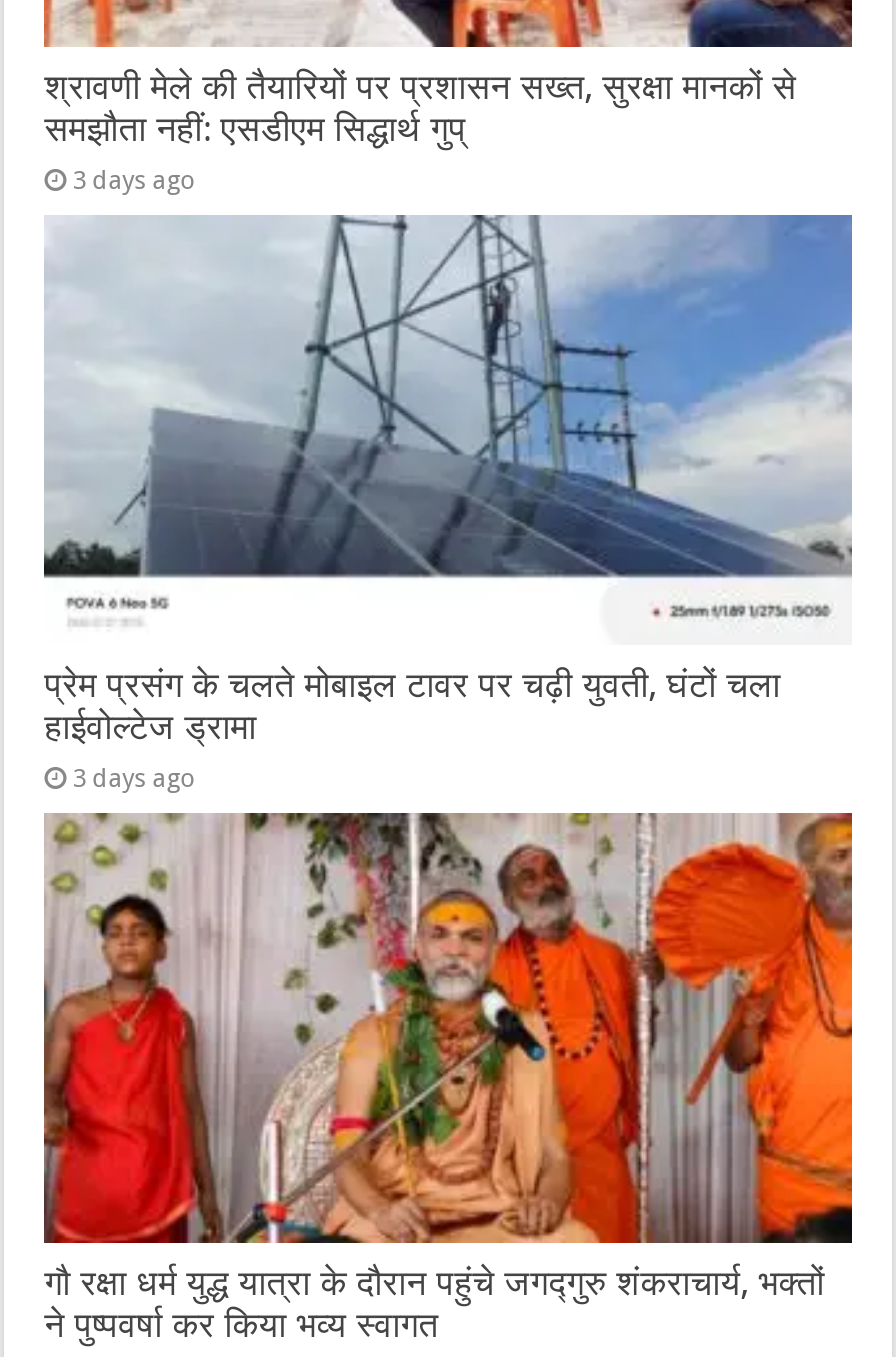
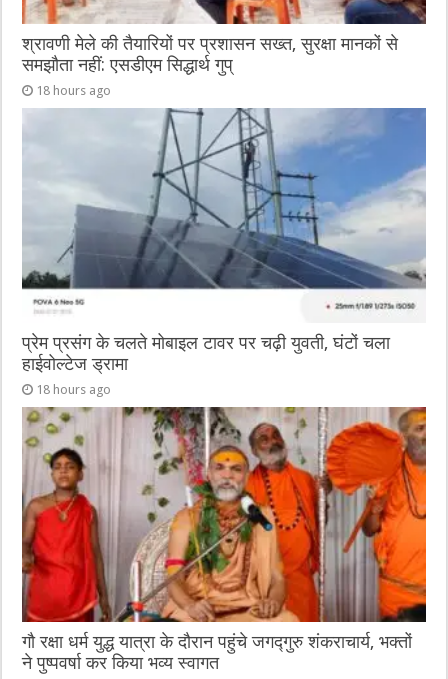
[72,166,196,196] 3 days ago -> [36,83,111,98] 18 hours ago
[72,764,196,794] 3 days ago -> [36,382,111,397] 18 hours ago

